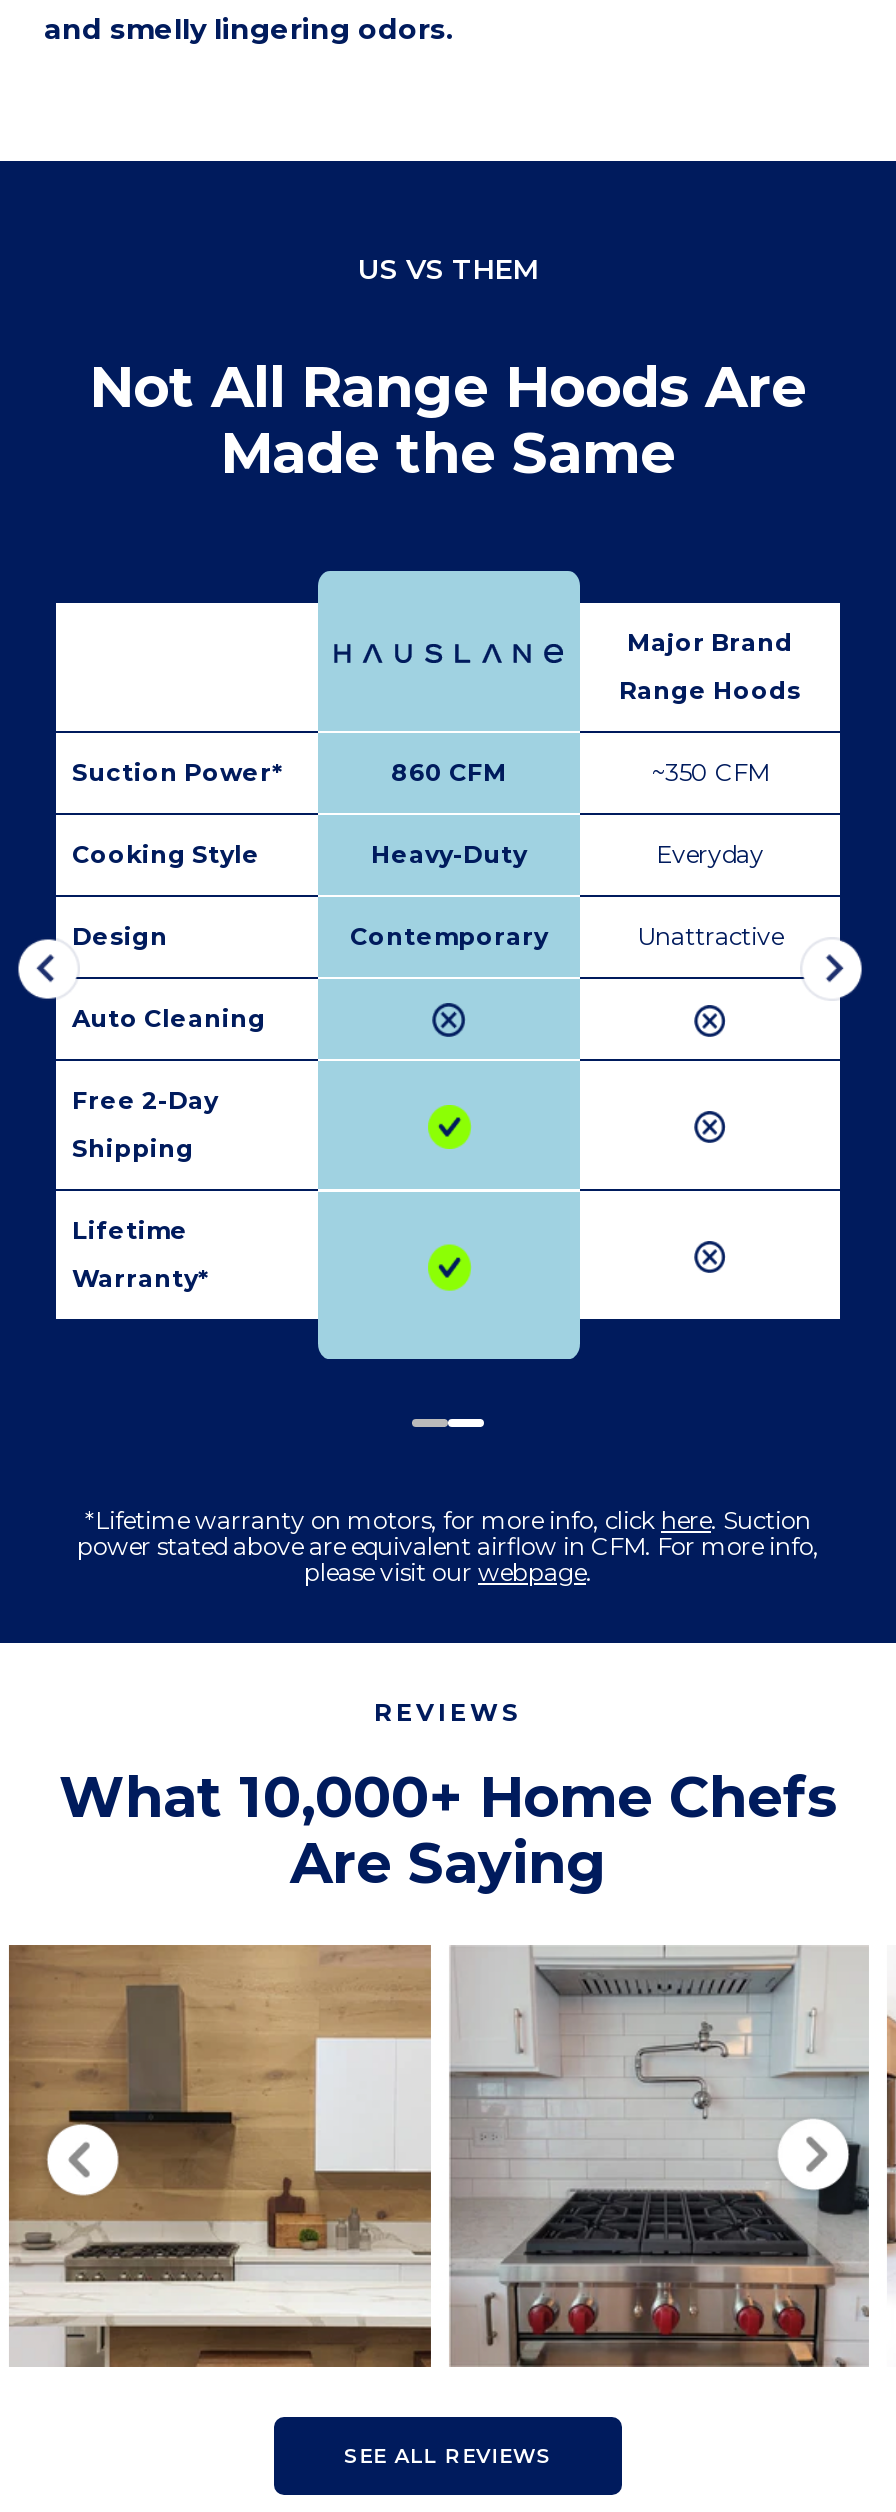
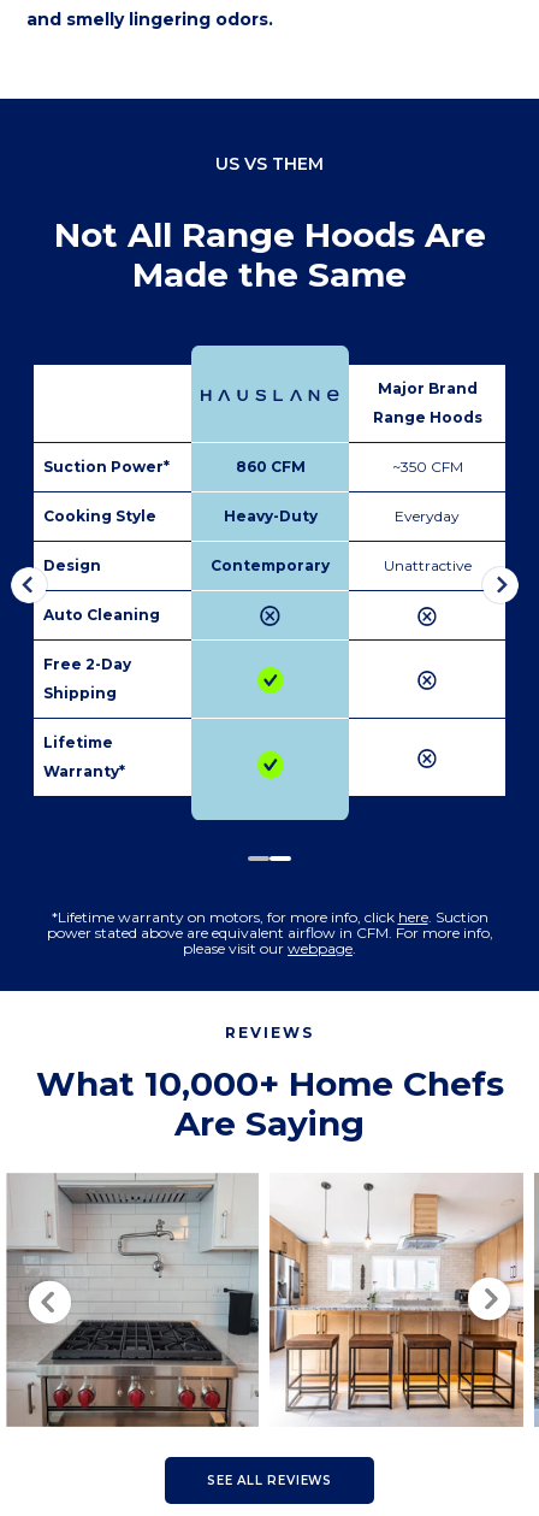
[8,1945,432,2367] [image] -> [6,1174,260,1427] [image]
[448,1945,870,2369] [image] -> [269,1174,525,1427] [image]

